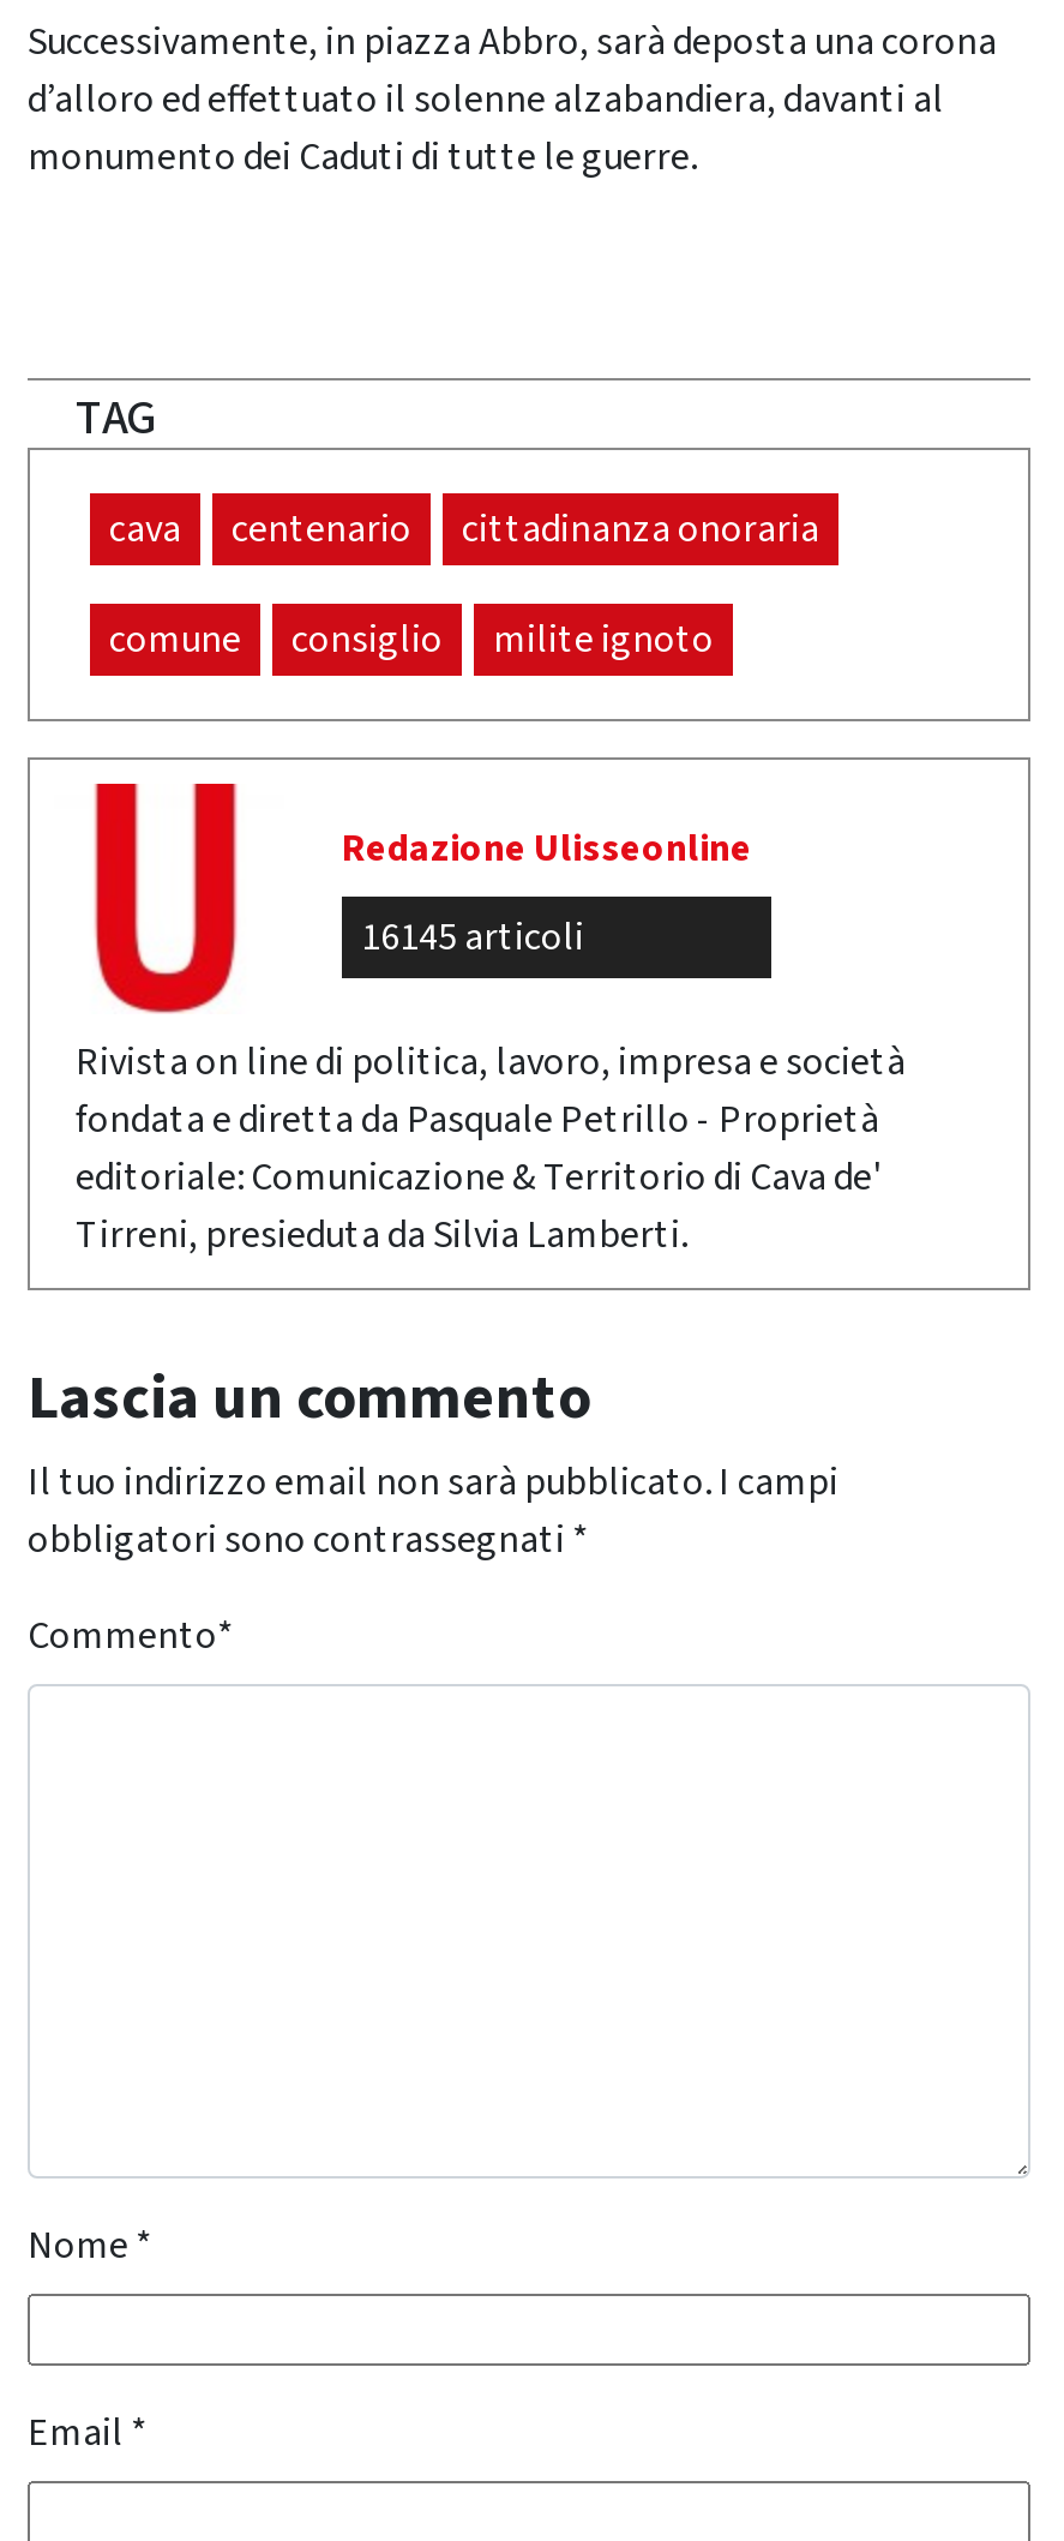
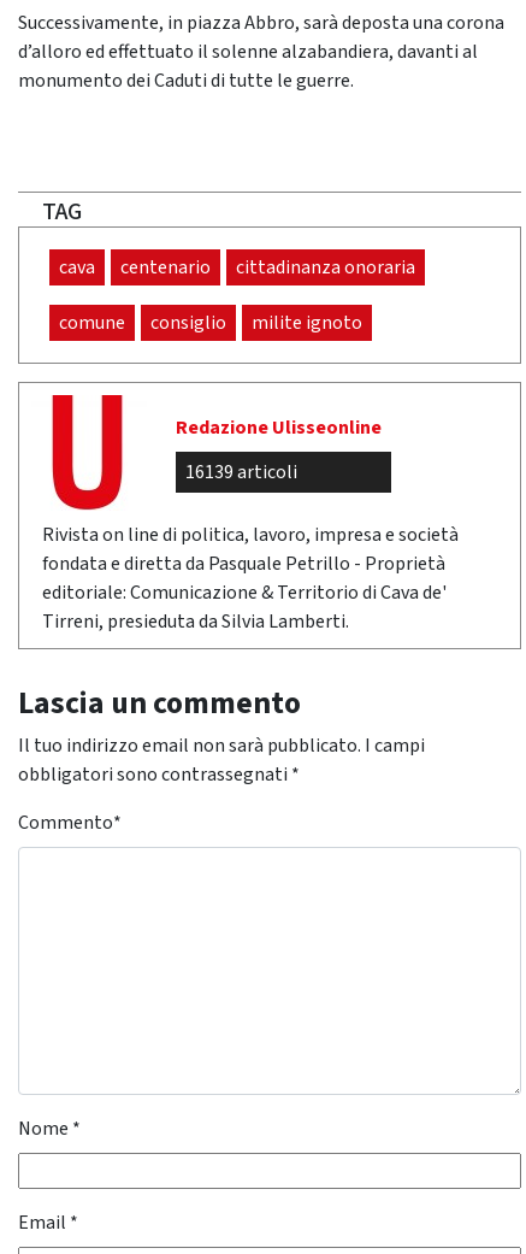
[361,912,584,965] 16145 articoli -> [185,459,297,486] 16139 articoli

